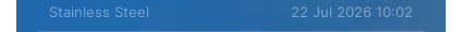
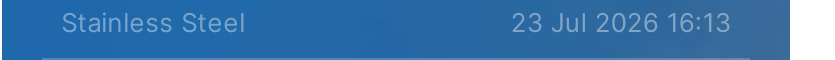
[291,3,413,20] 22 Jul 2026 10:02 -> [511,6,731,38] 23 Jul 2026 16:13

